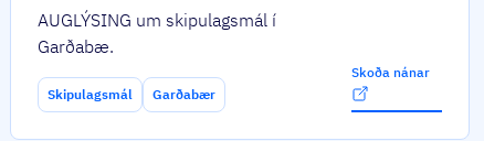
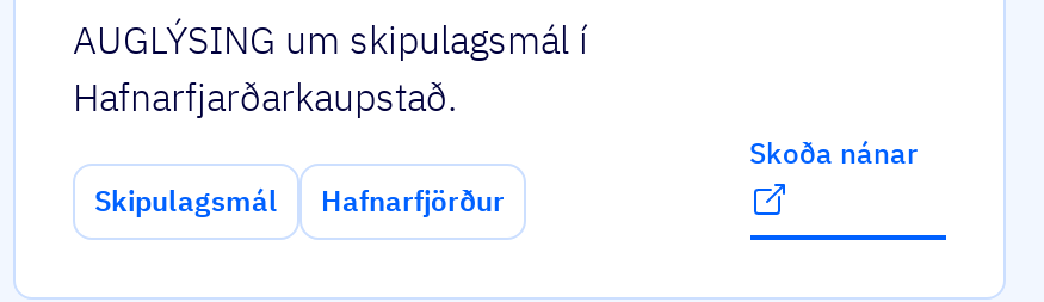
[38,35,114,57] Garðabæ. -> [73,73,457,121] Hafnarfjarðarkaupstað.
[152,86,215,102] Garðabær -> [321,183,505,218] Hafnarfjörður

